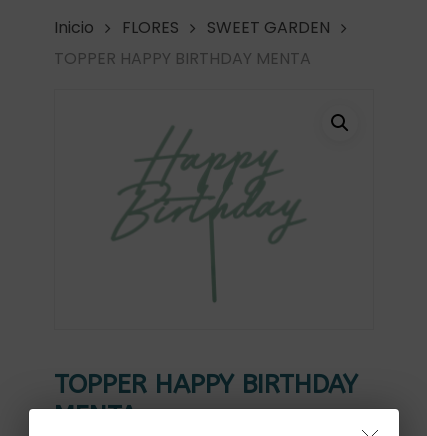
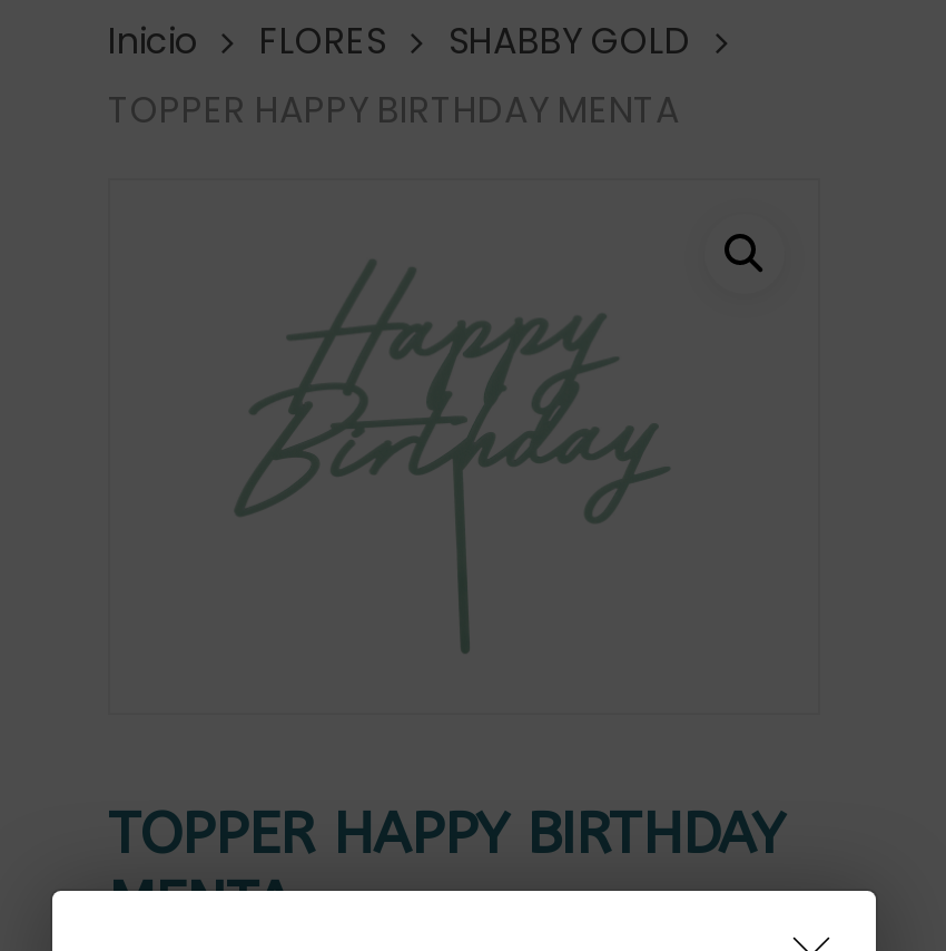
[207,16,330,39] SWEET GARDEN -> [449,16,691,68] SHABBY GOLD

